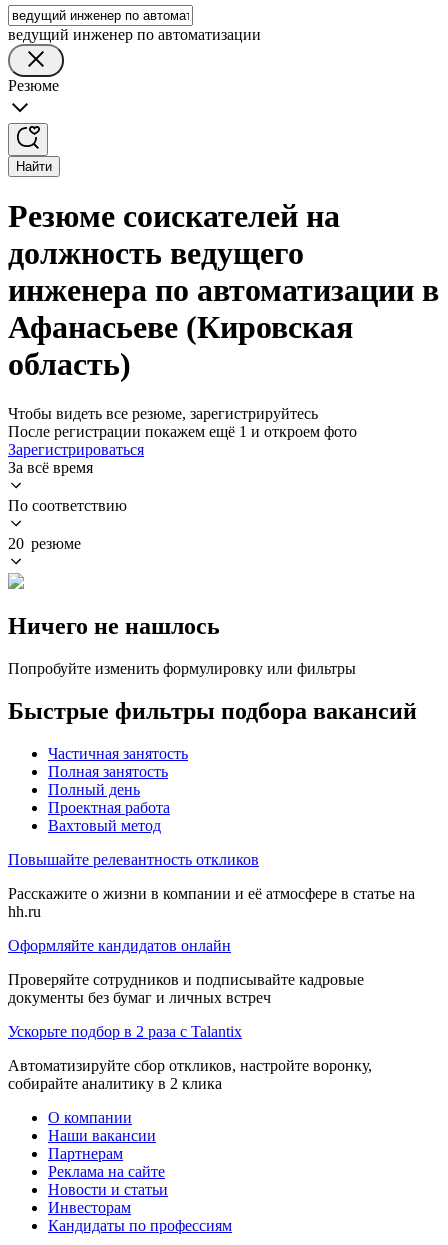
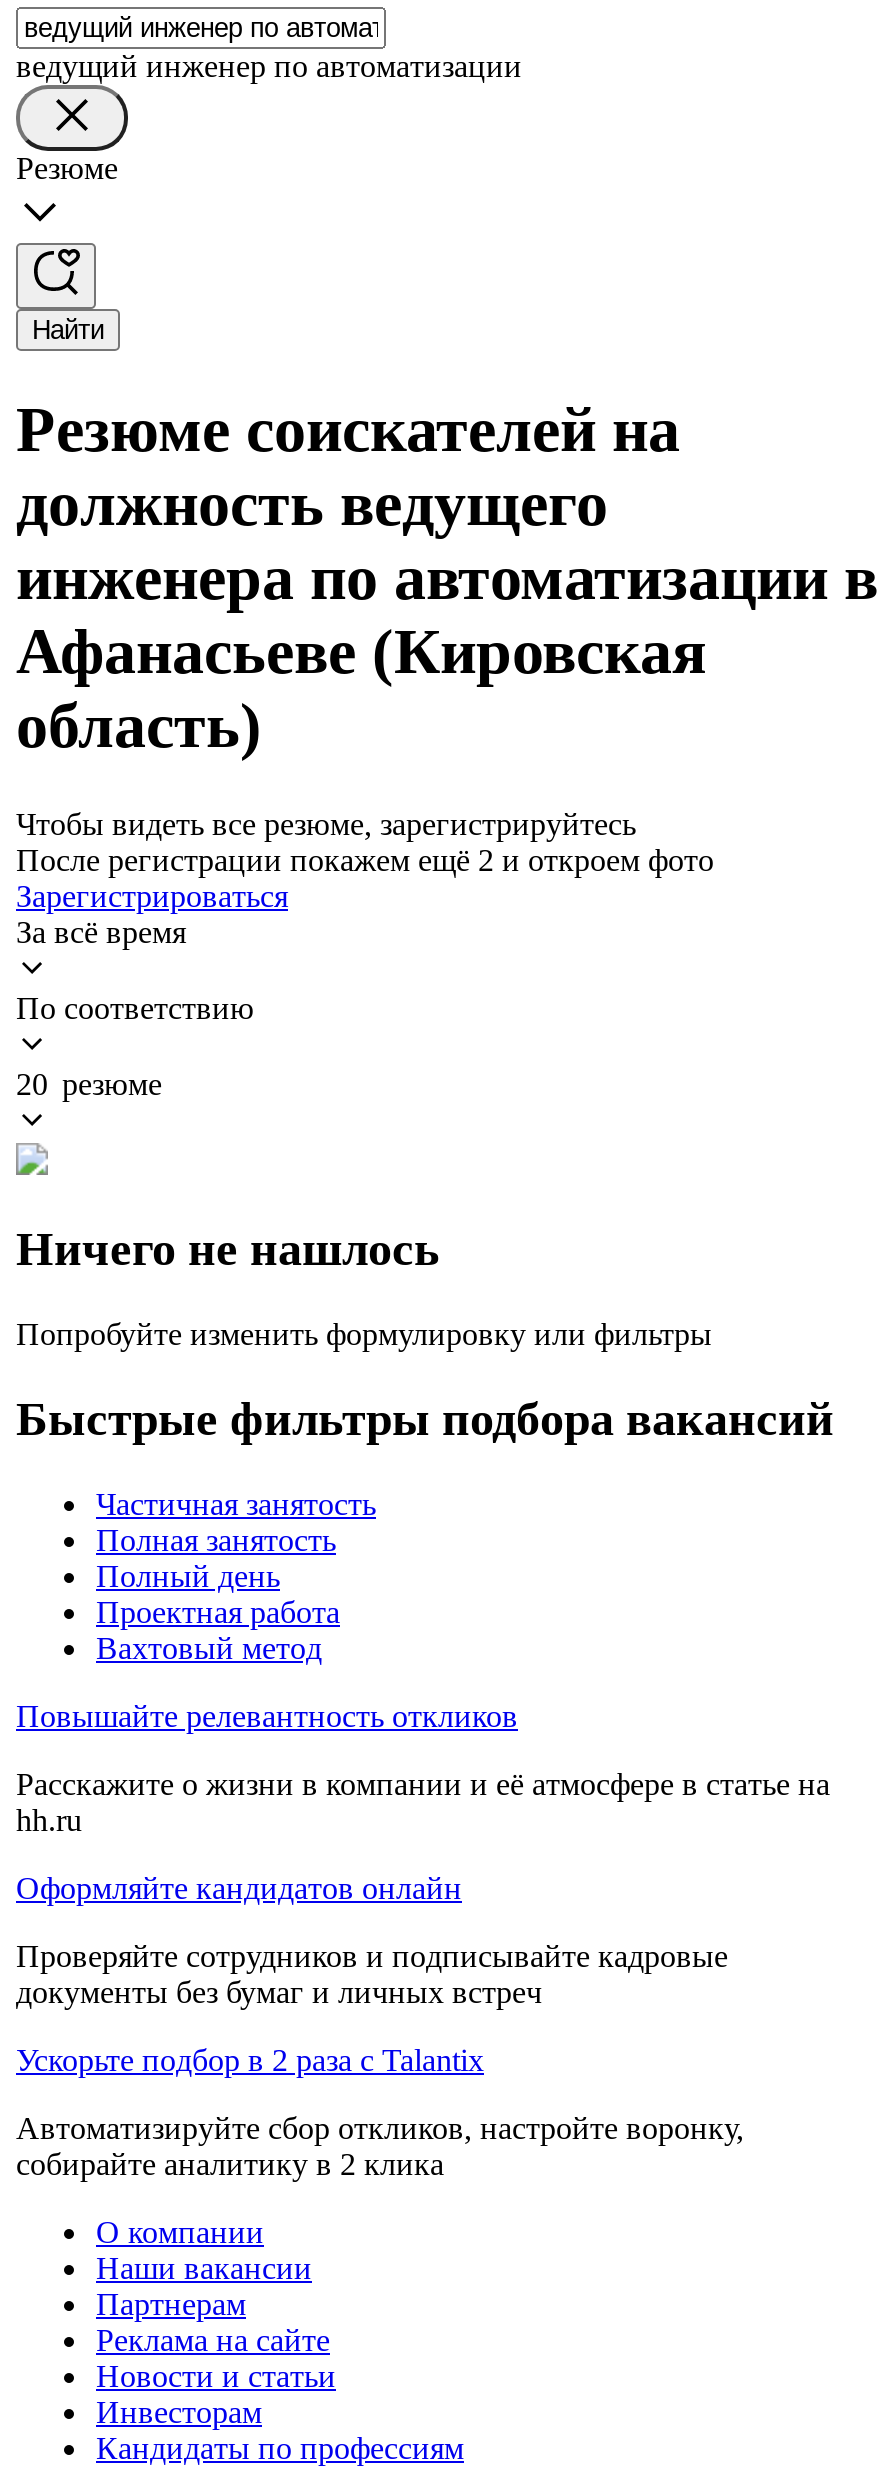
[8,423,357,440] После регистрации покажем ещё 1 и откроем фото -> [16,843,714,877] После регистрации покажем ещё 2 и откроем фото

